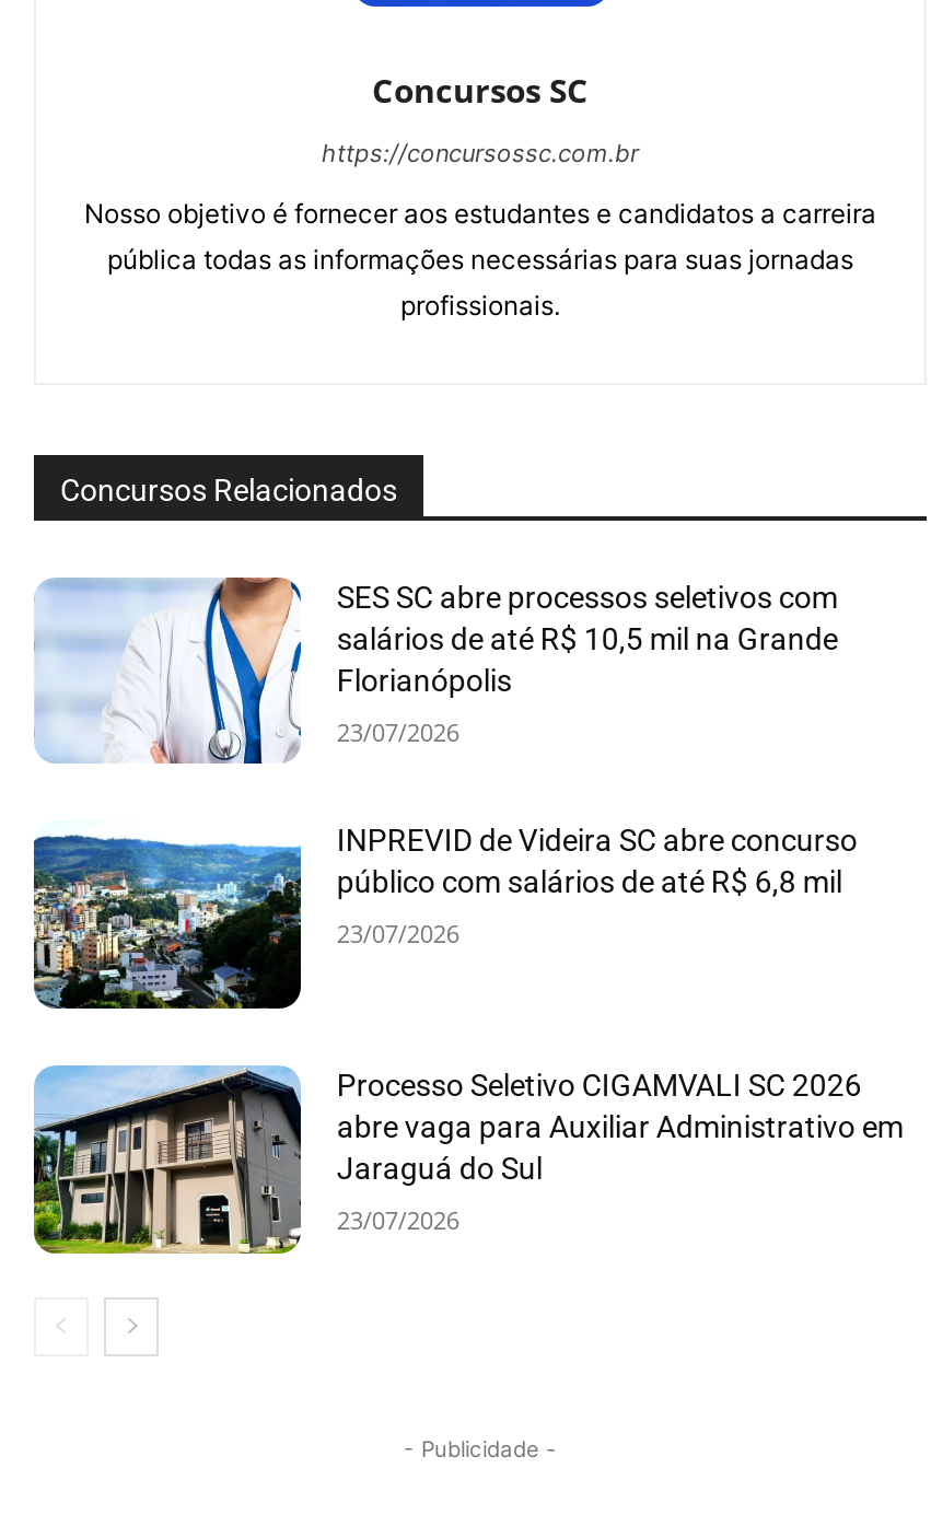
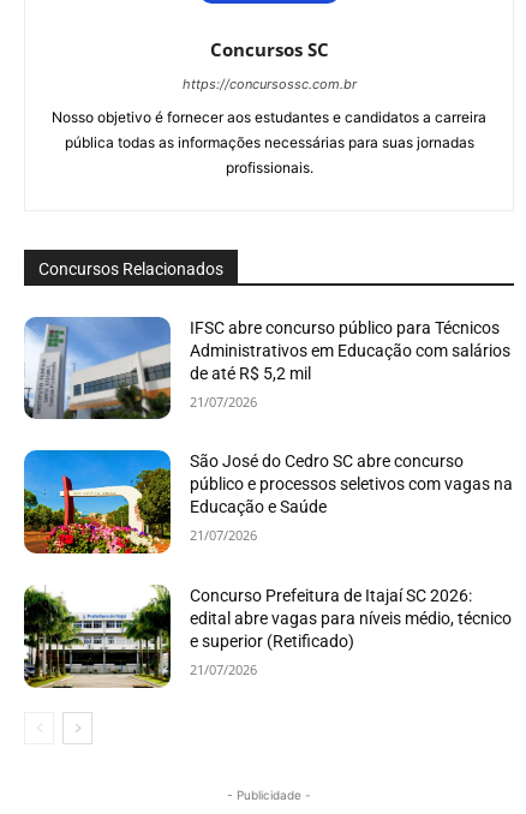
[34,575,838,766] [image] | SES SC abre processos seletivos com | salários de até R$ 10,5 mil na Grande | Florianópolis -> [23,316,511,420] [image] | IFSC abre concurso público para Técnicos | Administrativos em Educação com salários | de até R$ 5,2 mil
[337,715,459,748] 23/07/2026 -> [190,392,257,410] 21/07/2026
[32,820,857,1011] [image] | INPREVID de Videira SC abre concurso | público com salários de até R$ 6,8 mil -> [23,449,513,555] [image] | São José do Cedro SC abre concurso | público e processos seletivos com vagas na | Educação e Saúde
[337,918,459,950] 23/07/2026 -> [190,526,257,544] 21/07/2026
[32,1063,903,1256] [image] | Processo Seletivo CIGAMVALI SC 2026 | abre vaga para Auxiliar Administrativo em | Jaraguá do Sul -> [23,583,512,689] [image] | Concurso Prefeitura de Itajaí SC 2026: | edital abre vagas para níveis médio, técnico | e superior (Retificado)
[337,1203,459,1236] 23/07/2026 -> [190,660,257,678] 21/07/2026

